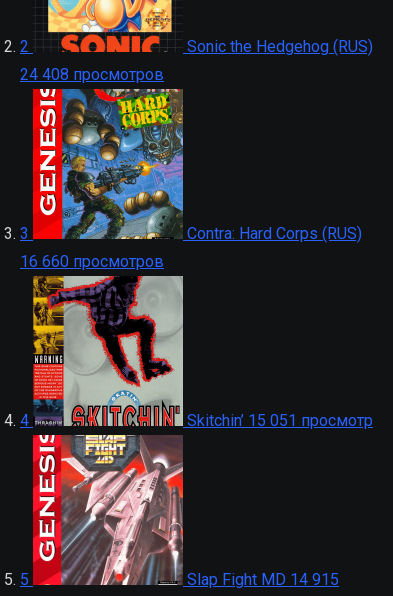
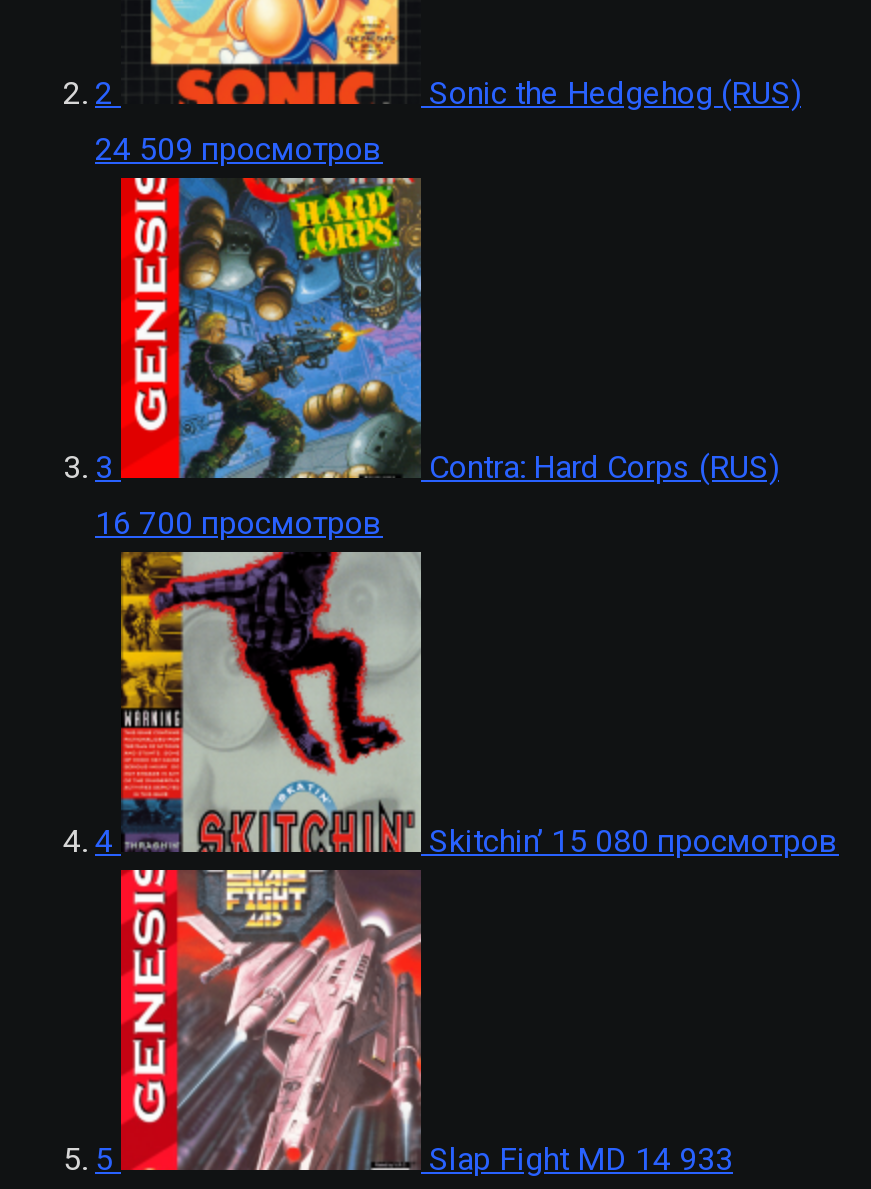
[20,65,164,84] 24 408 просмотров -> [95,130,383,168] 24 509 просмотров
[20,252,164,271] 16 660 просмотров -> [95,504,383,542] 16 700 просмотров
[187,411,373,430] Skitchin’ 15 051 просмотр -> [429,822,839,860] Skitchin’ 15 080 просмотров
[187,570,339,589] Slap Fight MD 14 915 -> [429,1140,733,1178] Slap Fight MD 14 933

